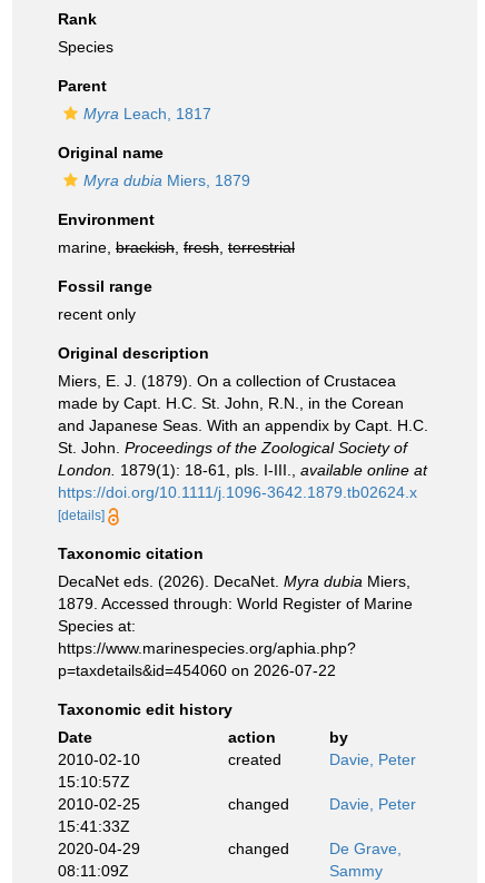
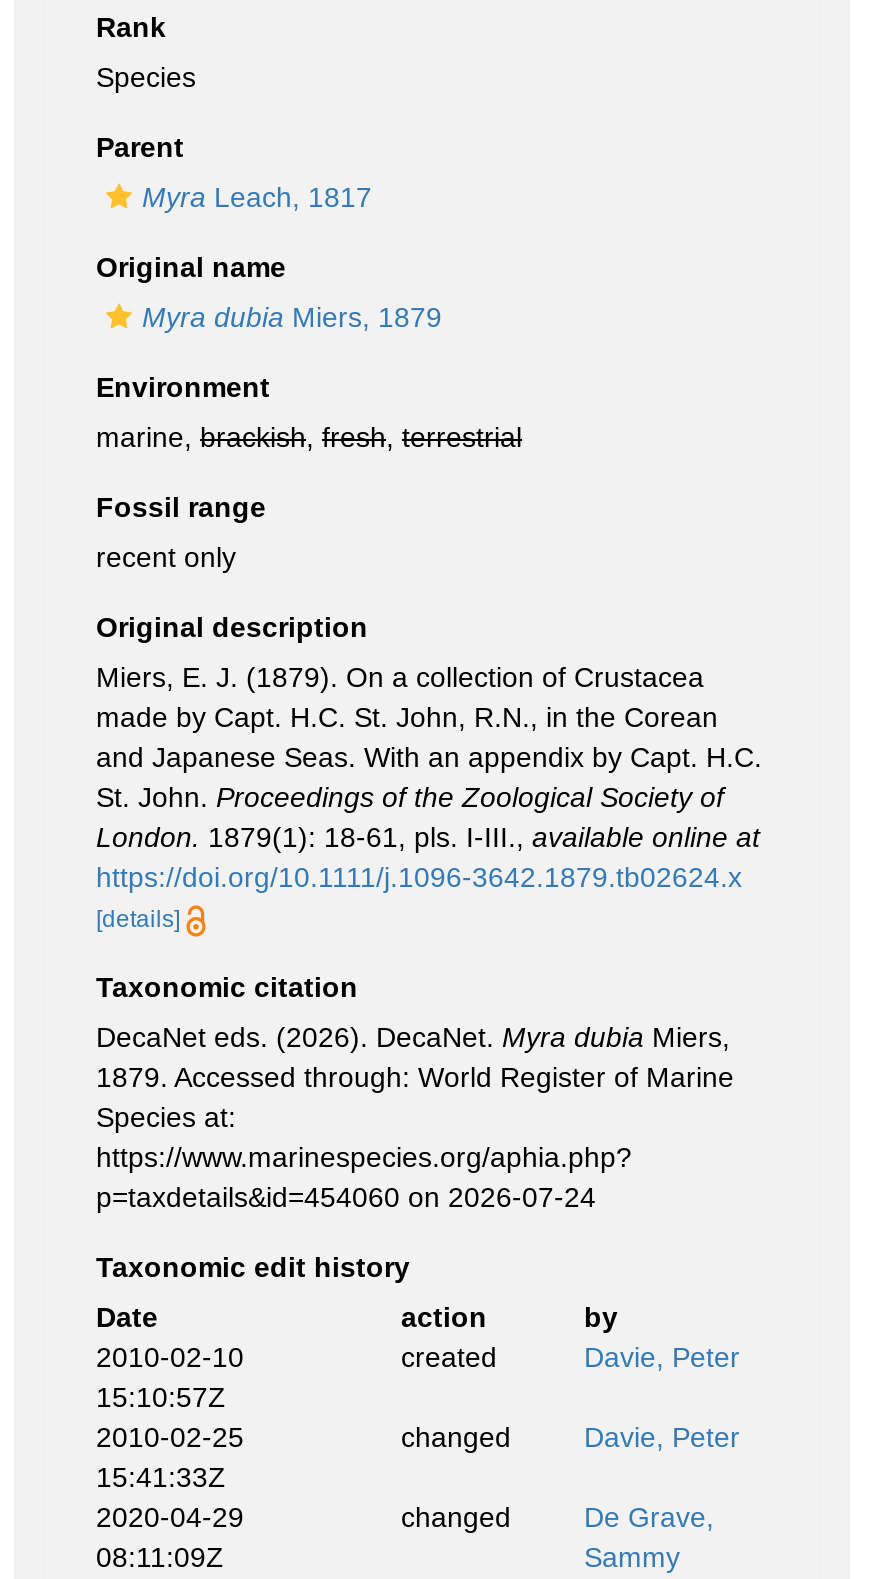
[58,661,336,679] p=taxdetails&id=454060 on 2026-07-22 -> [96,1181,596,1213] p=taxdetails&id=454060 on 2026-07-24

